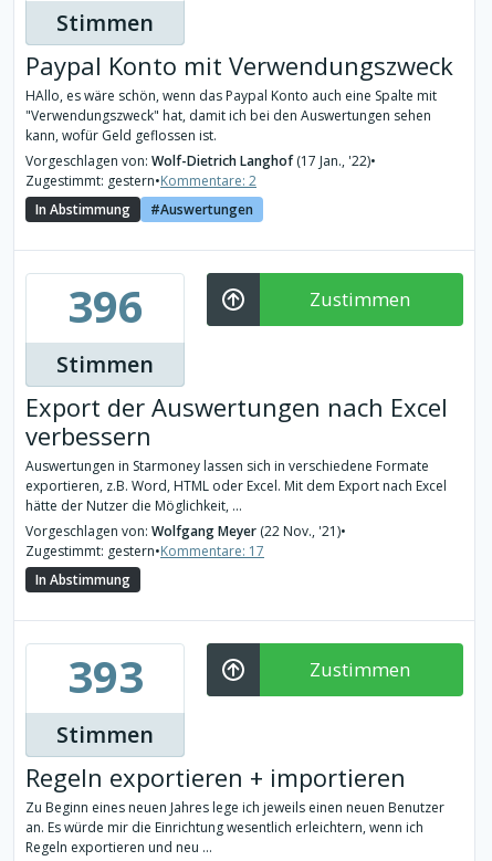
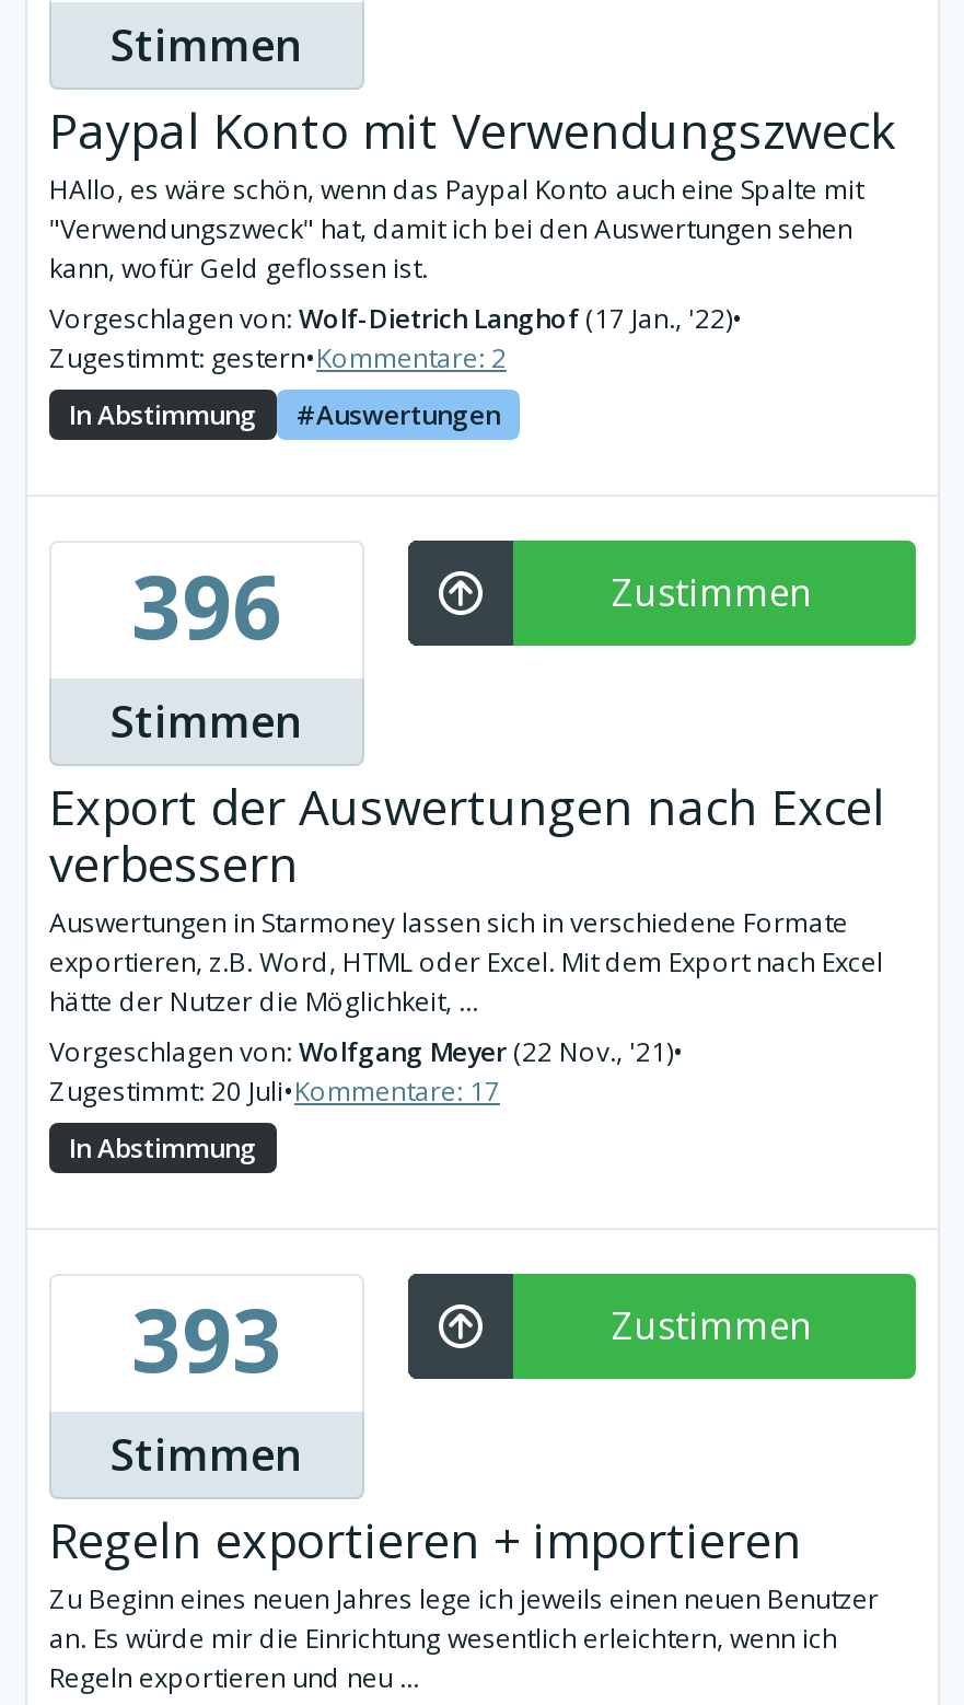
[25,542,264,560] Zugestimmt: gestern•Kommentare: 17 -> [49,1072,500,1110] Zugestimmt: 20 Juli•Kommentare: 17

